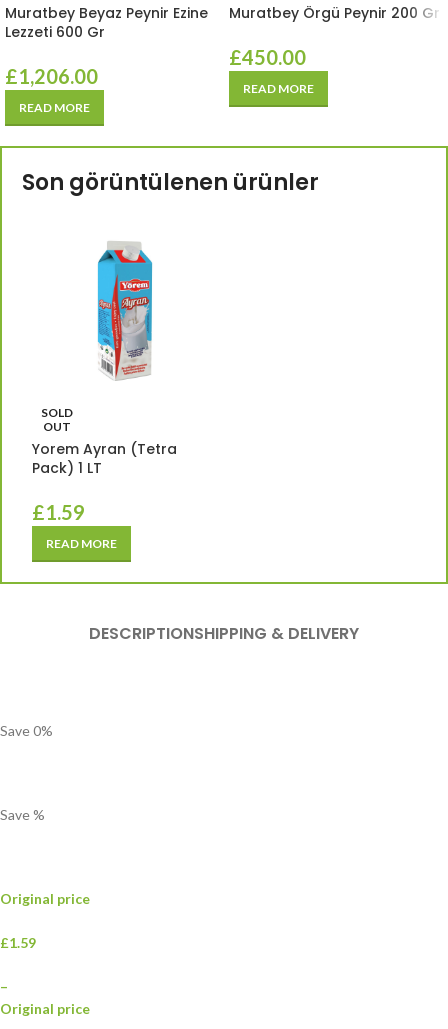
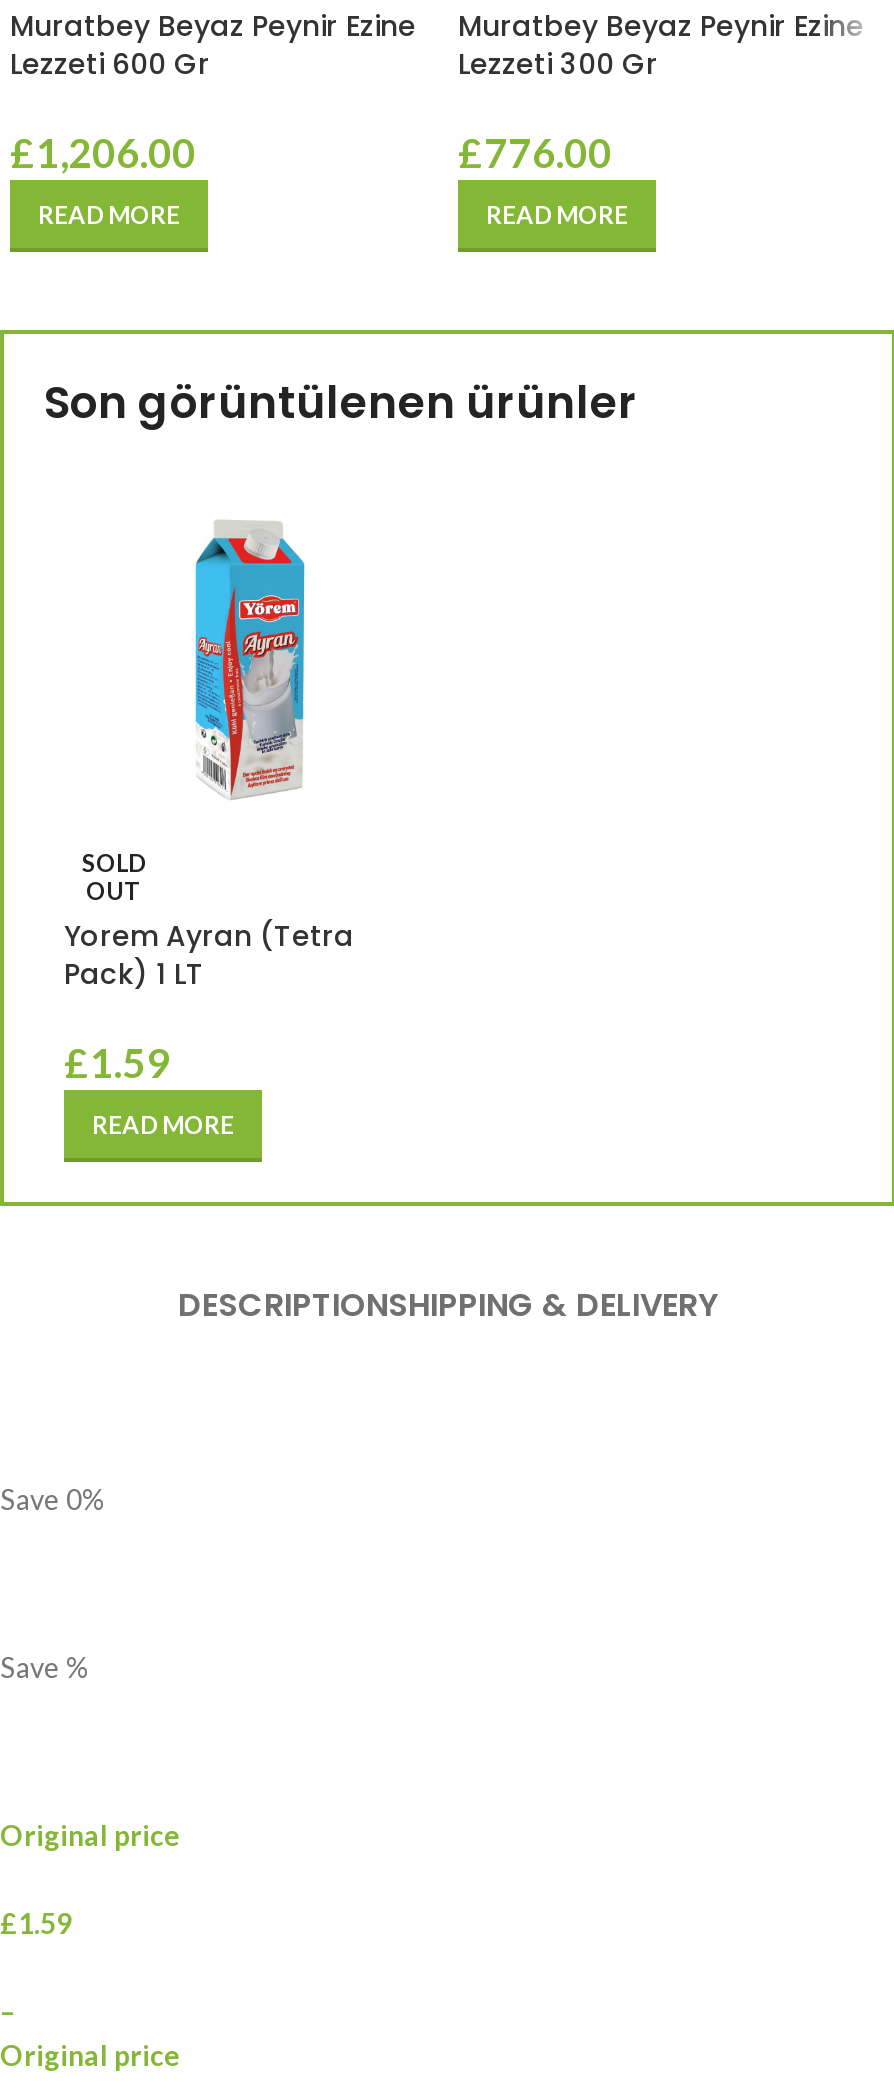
[229,3,440,23] Muratbey Örgü Peynir 200 Gr -> [458,6,864,84] Muratbey Beyaz Peynir Ezine | Lezzeti 300 Gr
[229,45,306,69] £450.00 -> [458,128,612,176] £776.00

